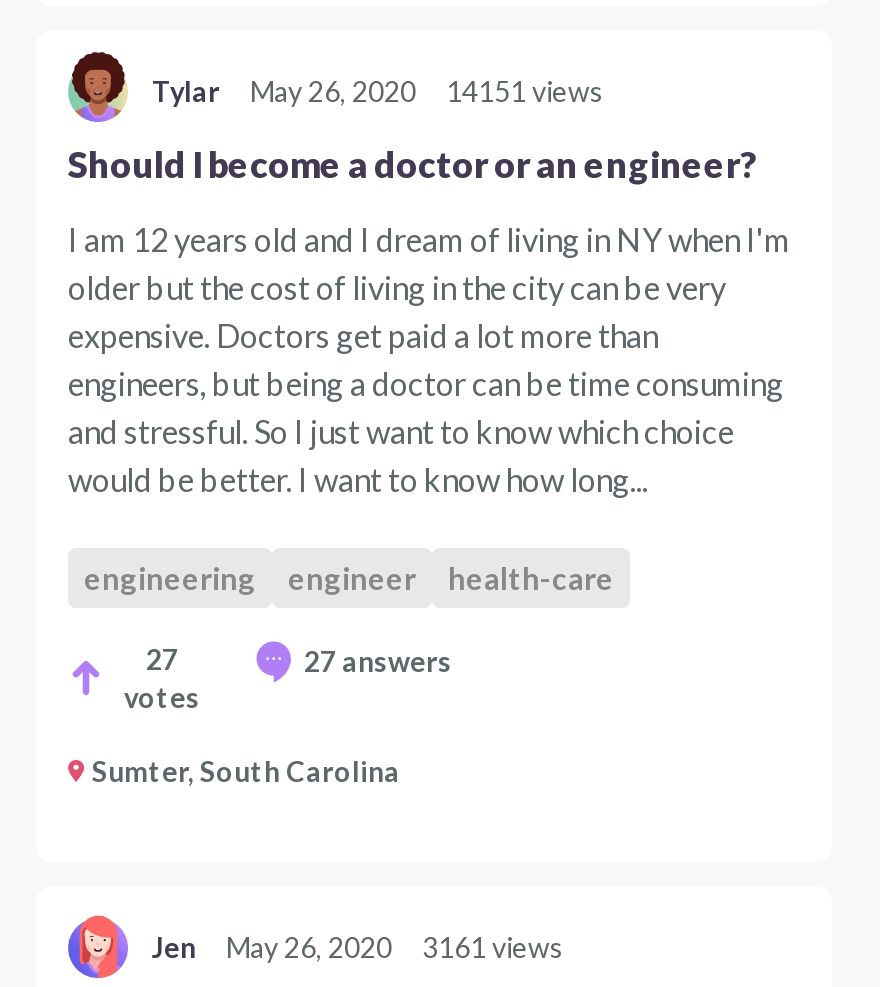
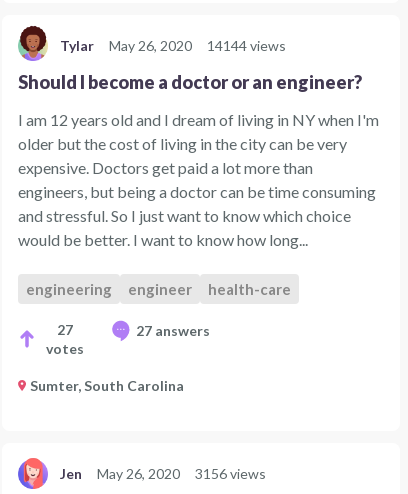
[152,75,604,109] Tylar May 26, 2020 14151 views -> [60,37,286,54] Tylar May 26, 2020 14144 views
[152,931,564,965] Jen May 26, 2020 3161 views -> [60,465,266,482] Jen May 26, 2020 3156 views

